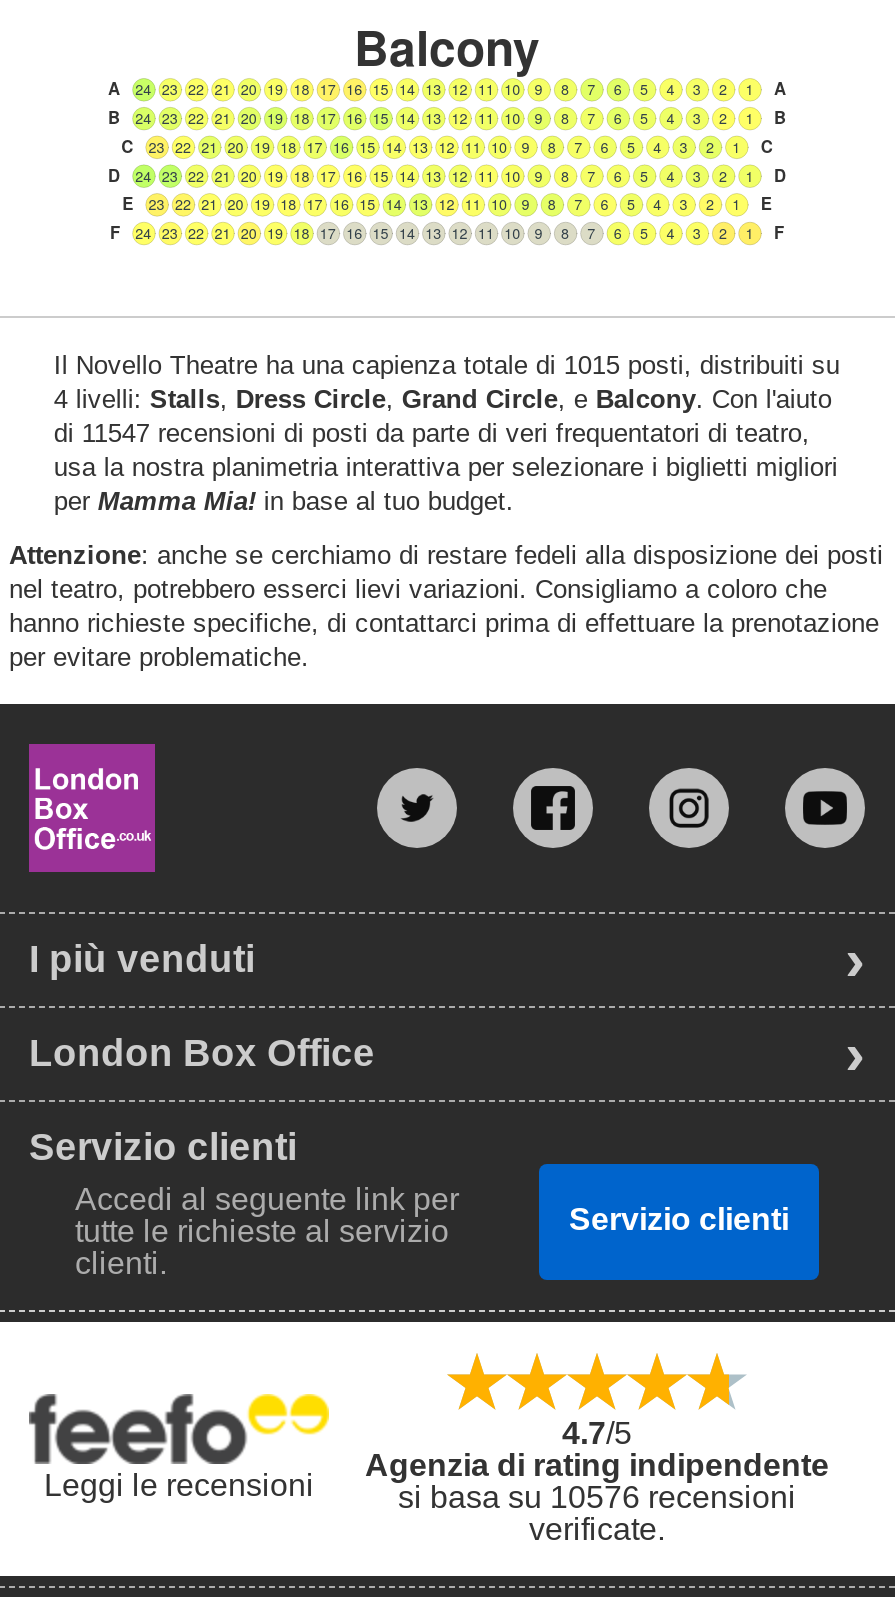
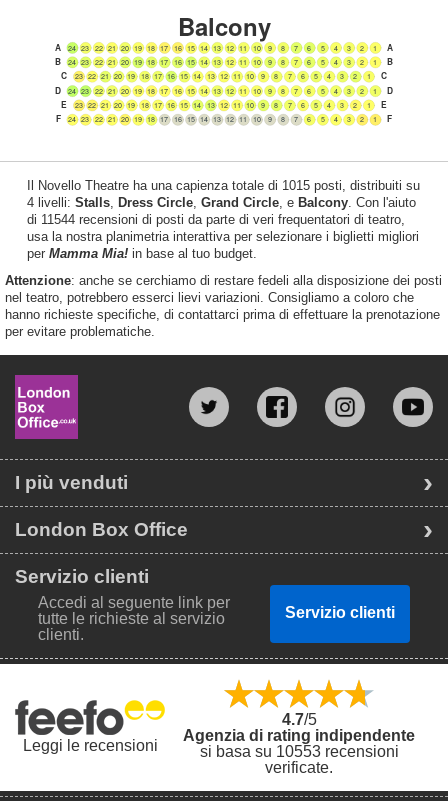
[54,418,810,448] di 11547 recensioni di posti da parte di veri frequentatori di teatro, -> [27,212,405,227] di 11544 recensioni di posti da parte di veri frequentatori di teatro,
[398,1479,796,1513] si basa su 10576 recensioni -> [199,743,398,760] si basa su 10553 recensioni

